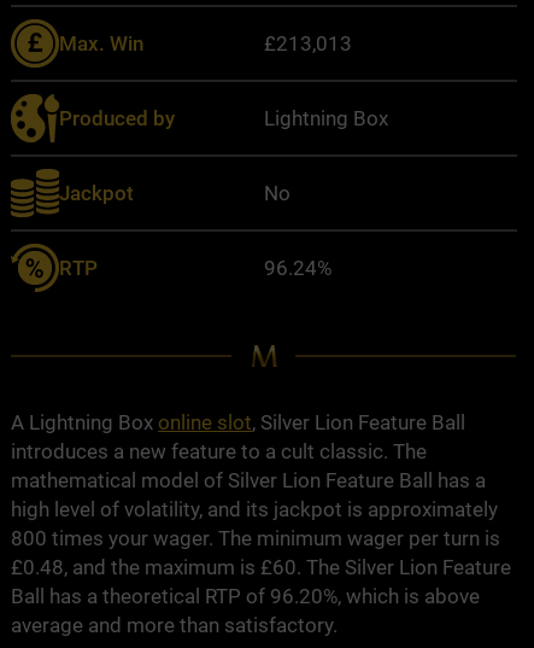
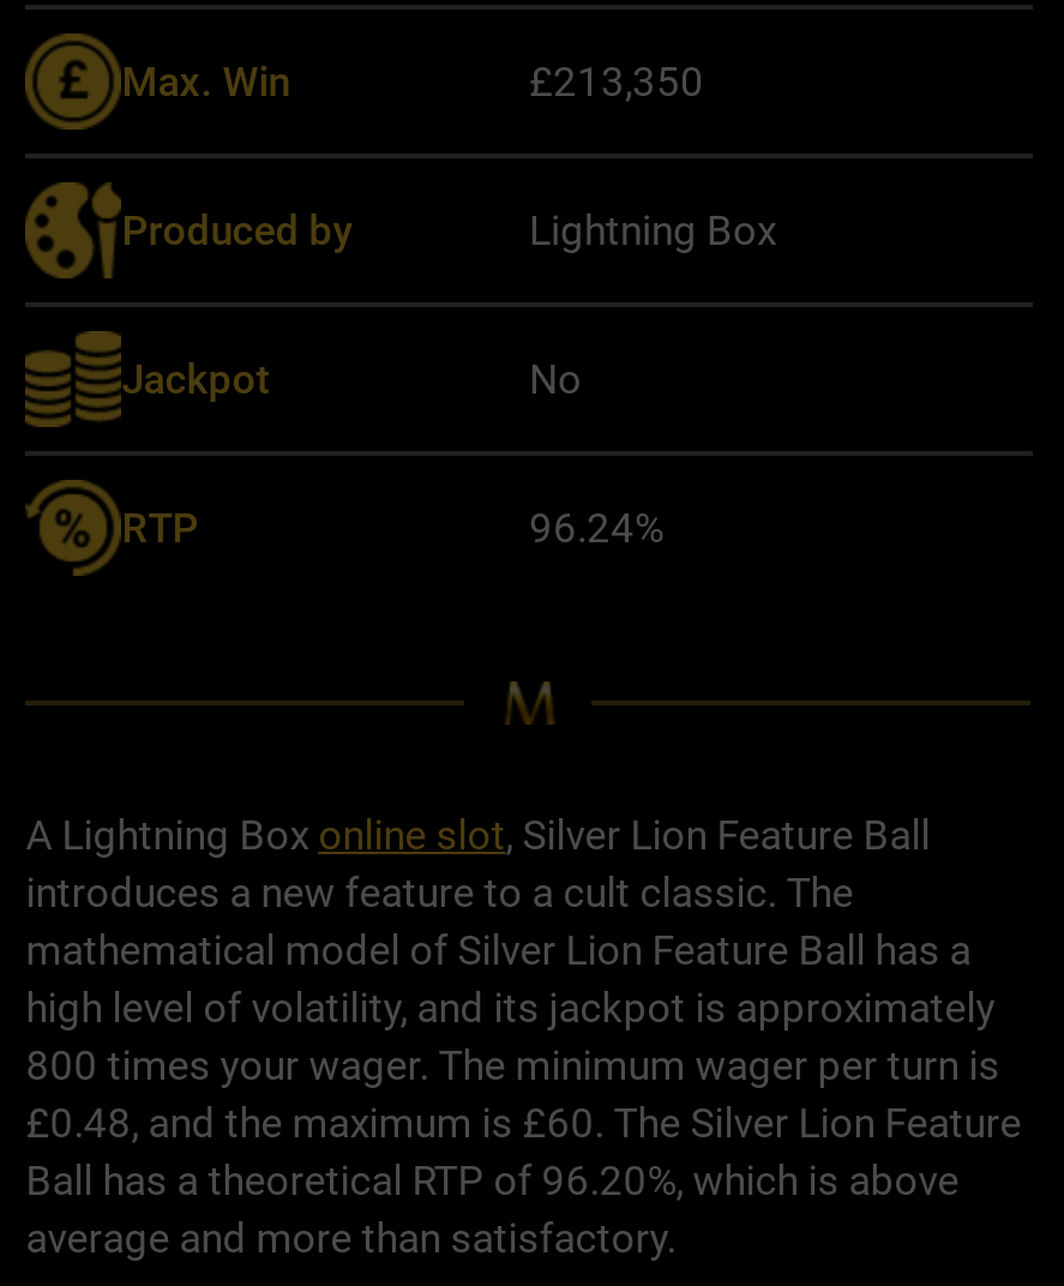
[264,31,352,55] £213,013 -> [529,57,704,105] £213,350

